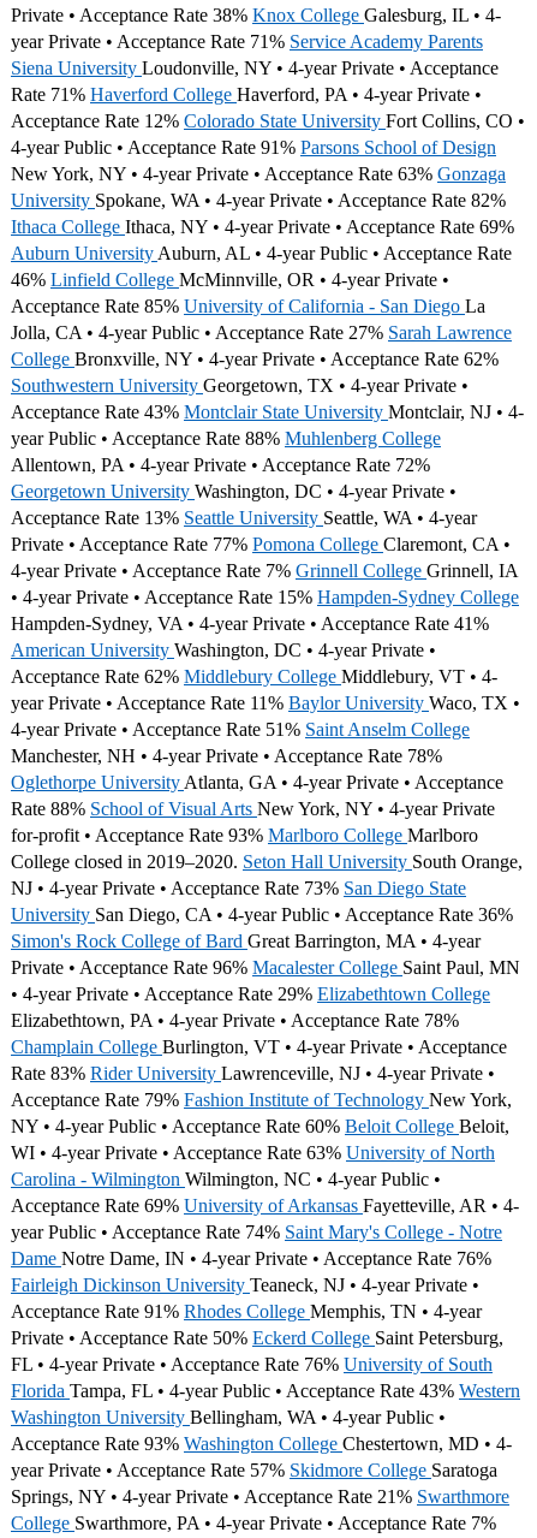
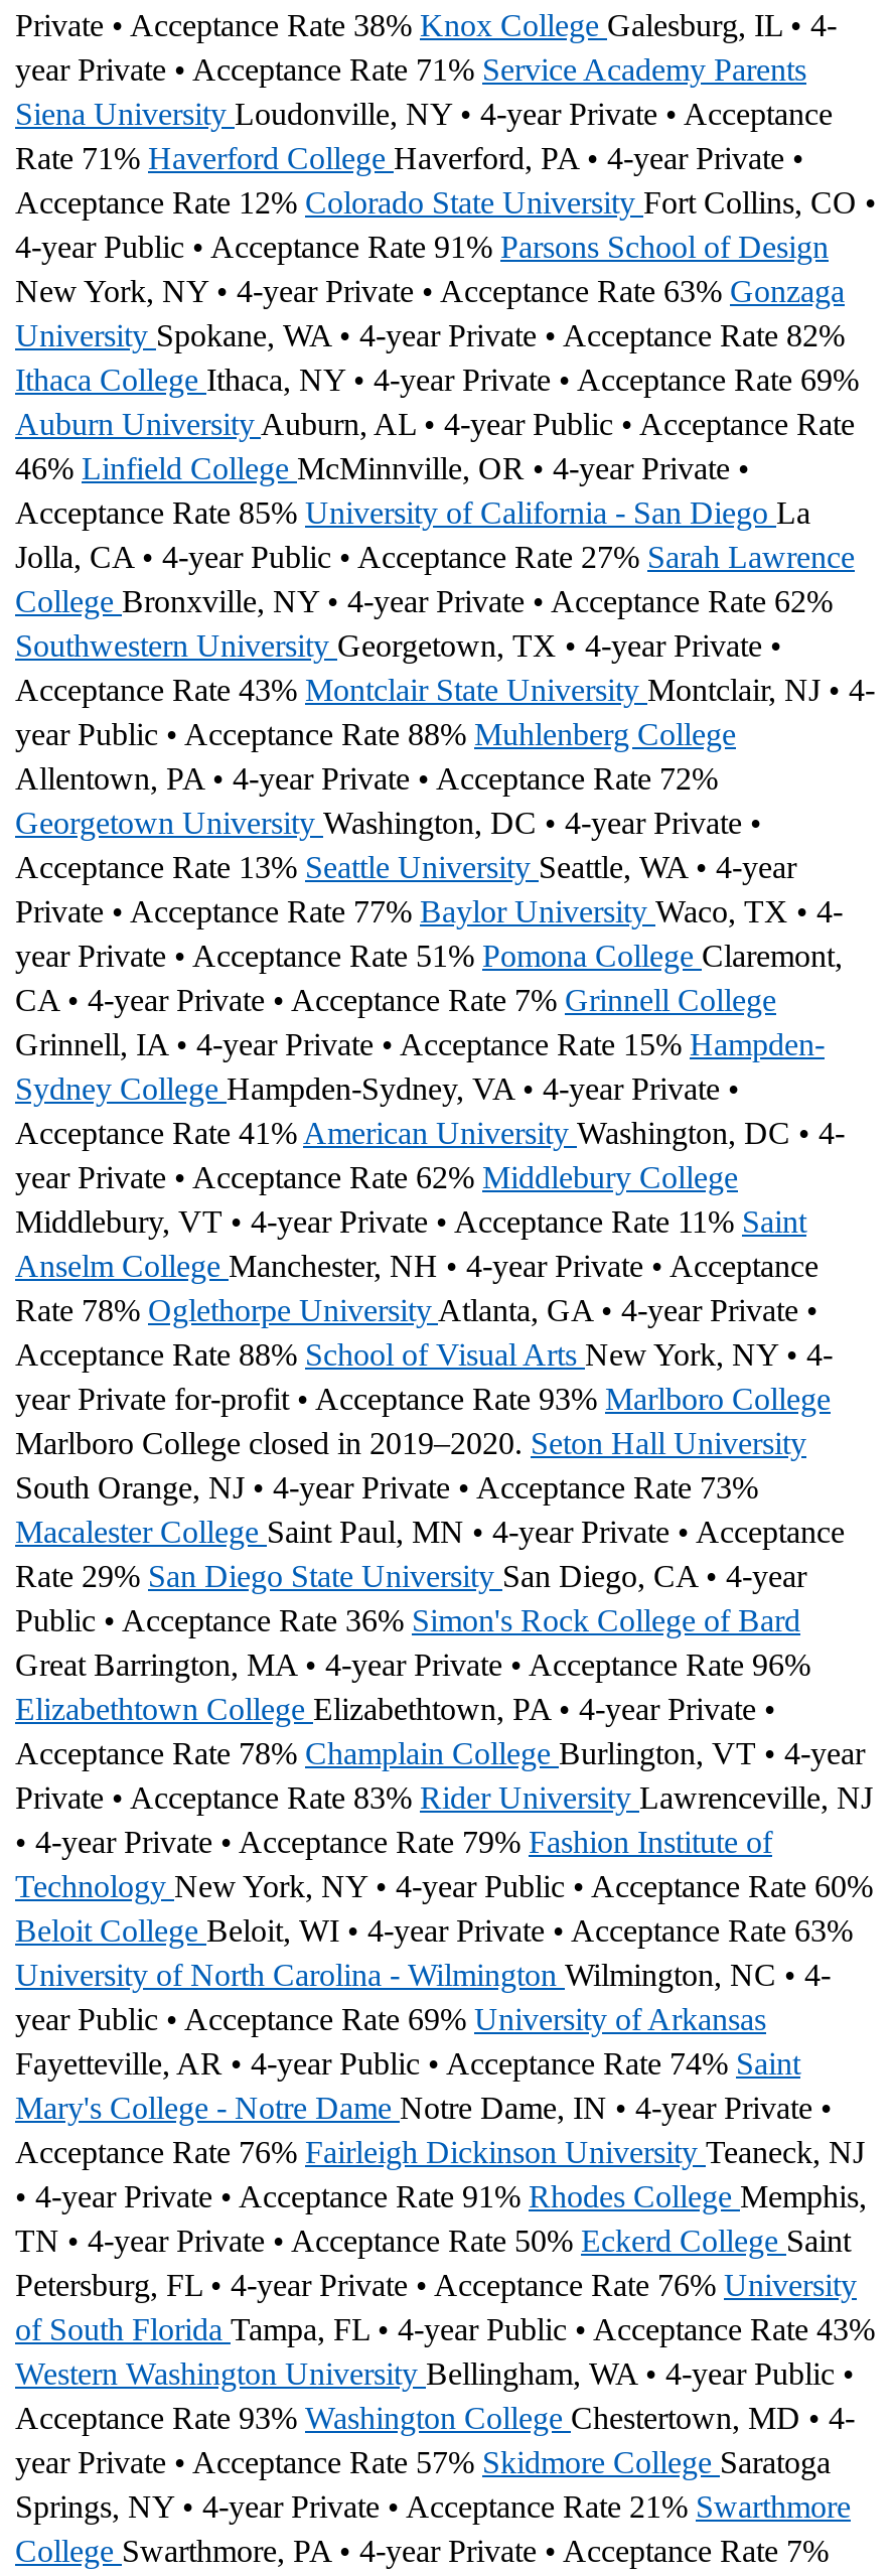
[11,534,523,1427] Private • Acceptance Rate 77% Pomona College Claremont, CA • | 4-year Private • Acceptance Rate 7% Grinnell College Grinnell, IA | • 4-year Private • Acceptance Rate 15% Hampden-Sydney College | Hampden-Sydney, VA • 4-year Private • Acceptance Rate 41% | American University Washington, DC • 4-year Private • | Acceptance Rate 62% Middlebury College Middlebury, VT • 4- | year Private • Acceptance Rate 11% Baylor University Waco, TX • | 4-year Private • Acceptance Rate 51% Saint Anselm College | Manchester, NH • 4-year Private • Acceptance Rate 78% | Oglethorpe University Atlanta, GA • 4-year Private • Acceptance | Rate 88% School of Visual Arts New York, NY • 4-year Private | for-profit • Acceptance Rate 93% Marlboro College Marlboro | College closed in 2019–2020. Seton Hall University South Orange, | NJ • 4-year Private • Acceptance Rate 73% San Diego State | University San Diego, CA • 4-year Public • Acceptance Rate 36% | Simon's Rock College of Bard Great Barrington, MA • 4-year | Private • Acceptance Rate 96% Macalester College Saint Paul, MN | • 4-year Private • Acceptance Rate 29% Elizabethtown College | Elizabethtown, PA • 4-year Private • Acceptance Rate 78% | Champlain College Burlington, VT • 4-year Private • Acceptance | Rate 83% Rider University Lawrenceville, NJ • 4-year Private • | Acceptance Rate 79% Fashion Institute of Technology New York, | NY • 4-year Public • Acceptance Rate 60% Beloit College Beloit, | WI • 4-year Private • Acceptance Rate 63% University of North | Carolina - Wilmington Wilmington, NC • 4-year Public • | Acceptance Rate 69% University of Arkansas Fayetteville, AR • 4- | year Public • Acceptance Rate 74% Saint Mary's College - Notre | Dame Notre Dame, IN • 4-year Private • Acceptance Rate 76% | Fairleigh Dickinson University Teaneck, NJ • 4-year Private • | Acceptance Rate 91% Rhodes College Memphis, TN • 4-year | Private • Acceptance Rate 50% Eckerd College Saint Petersburg, | FL • 4-year Private • Acceptance Rate 76% University of South | Florida Tampa, FL • 4-year Public • Acceptance Rate 43% Western | Washington University Bellingham, WA • 4-year Public • -> [15,894,875,2391] Private • Acceptance Rate 77% Baylor University Waco, TX • 4- | year Private • Acceptance Rate 51% Pomona College Claremont, | CA • 4-year Private • Acceptance Rate 7% Grinnell College | Grinnell, IA • 4-year Private • Acceptance Rate 15% Hampden- | Sydney College Hampden-Sydney, VA • 4-year Private • | Acceptance Rate 41% American University Washington, DC • 4- | year Private • Acceptance Rate 62% Middlebury College | Middlebury, VT • 4-year Private • Acceptance Rate 11% Saint | Anselm College Manchester, NH • 4-year Private • Acceptance | Rate 78% Oglethorpe University Atlanta, GA • 4-year Private • | Acceptance Rate 88% School of Visual Arts New York, NY • 4- | year Private for-profit • Acceptance Rate 93% Marlboro College | Marlboro College closed in 2019–2020. Seton Hall University | South Orange, NJ • 4-year Private • Acceptance Rate 73% | Macalester College Saint Paul, MN • 4-year Private • Acceptance | Rate 29% San Diego State University San Diego, CA • 4-year | Public • Acceptance Rate 36% Simon's Rock College of Bard | Great Barrington, MA • 4-year Private • Acceptance Rate 96% | Elizabethtown College Elizabethtown, PA • 4-year Private • | Acceptance Rate 78% Champlain College Burlington, VT • 4-year | Private • Acceptance Rate 83% Rider University Lawrenceville, NJ | • 4-year Private • Acceptance Rate 79% Fashion Institute of | Technology New York, NY • 4-year Public • Acceptance Rate 60% | Beloit College Beloit, WI • 4-year Private • Acceptance Rate 63% | University of North Carolina - Wilmington Wilmington, NC • 4- | year Public • Acceptance Rate 69% University of Arkansas | Fayetteville, AR • 4-year Public • Acceptance Rate 74% Saint | Mary's College - Notre Dame Notre Dame, IN • 4-year Private • | Acceptance Rate 76% Fairleigh Dickinson University Teaneck, NJ | • 4-year Private • Acceptance Rate 91% Rhodes College Memphis, | TN • 4-year Private • Acceptance Rate 50% Eckerd College Saint | Petersburg, FL • 4-year Private • Acceptance Rate 76% University | of South Florida Tampa, FL • 4-year Public • Acceptance Rate 43% | Western Washington University Bellingham, WA • 4-year Public •

